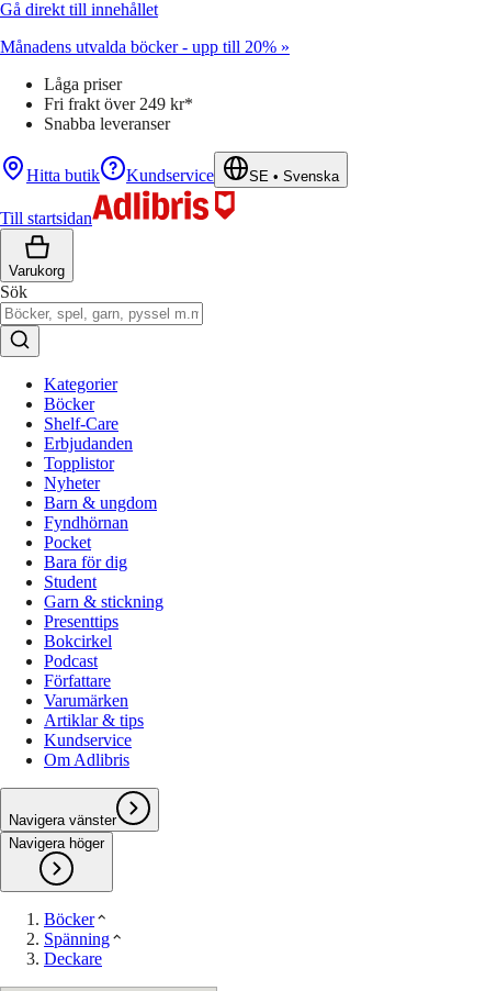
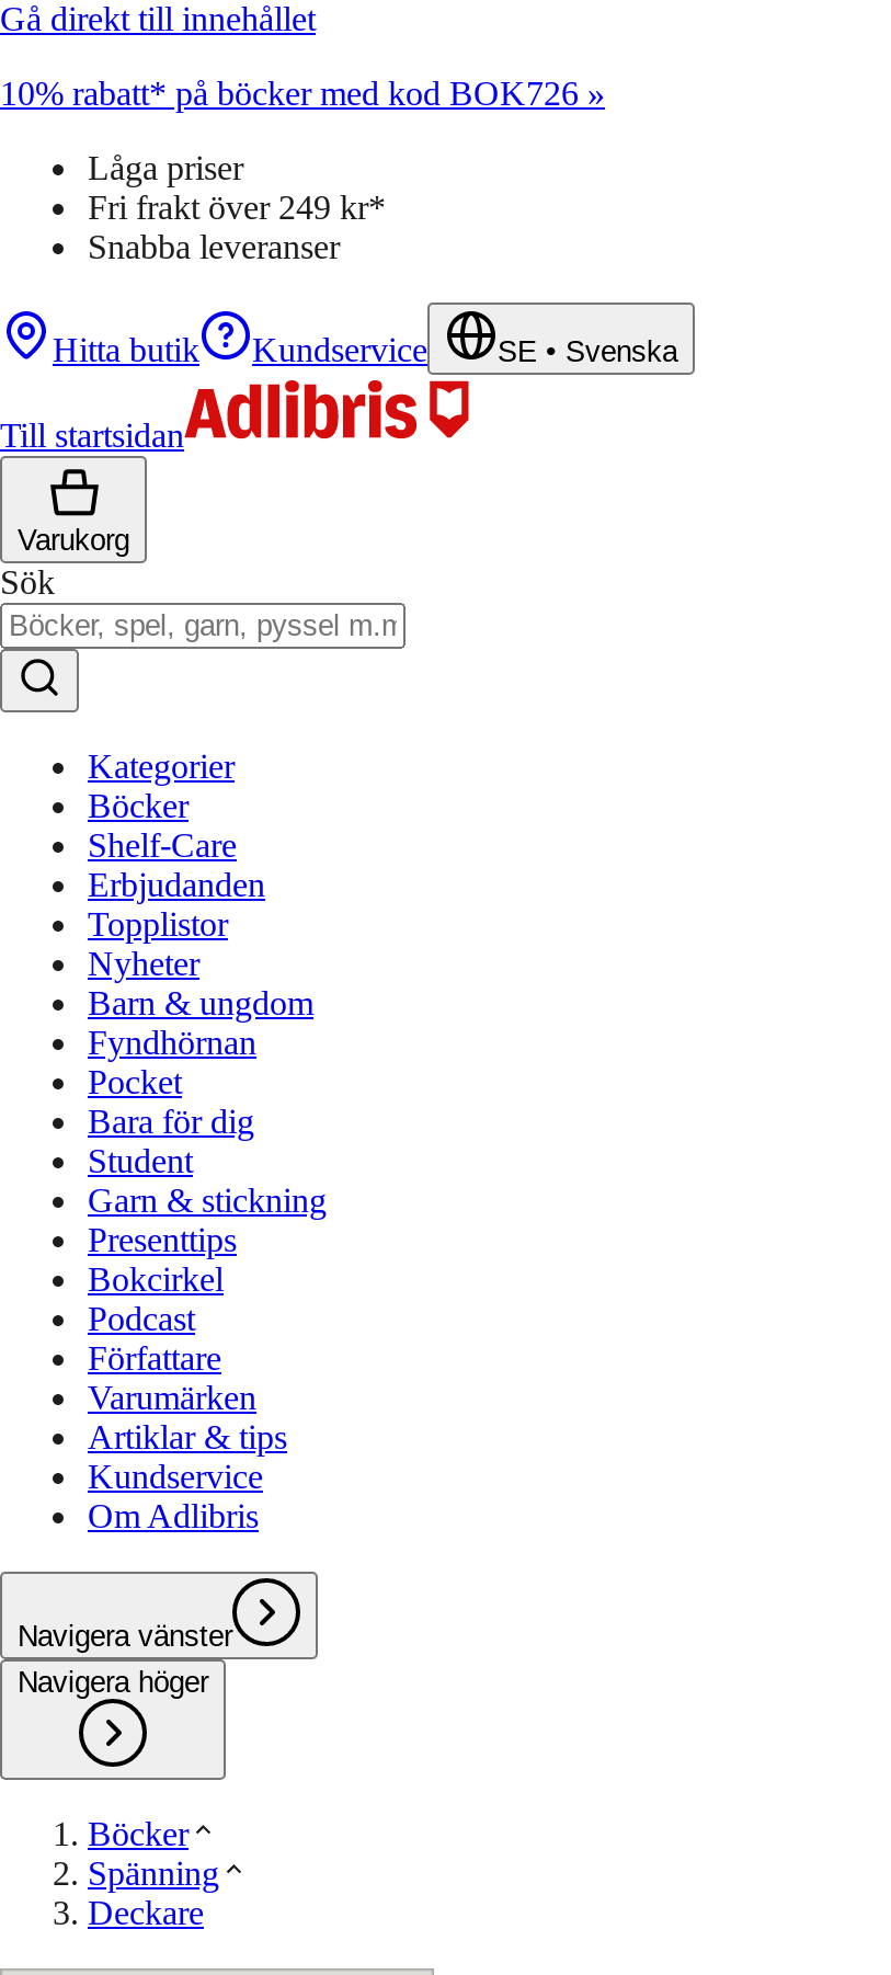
[0,37,290,56] Månadens utvalda böcker - upp till 20% » -> [0,75,605,112] 10% rabatt* på böcker med kod BOK726 »

